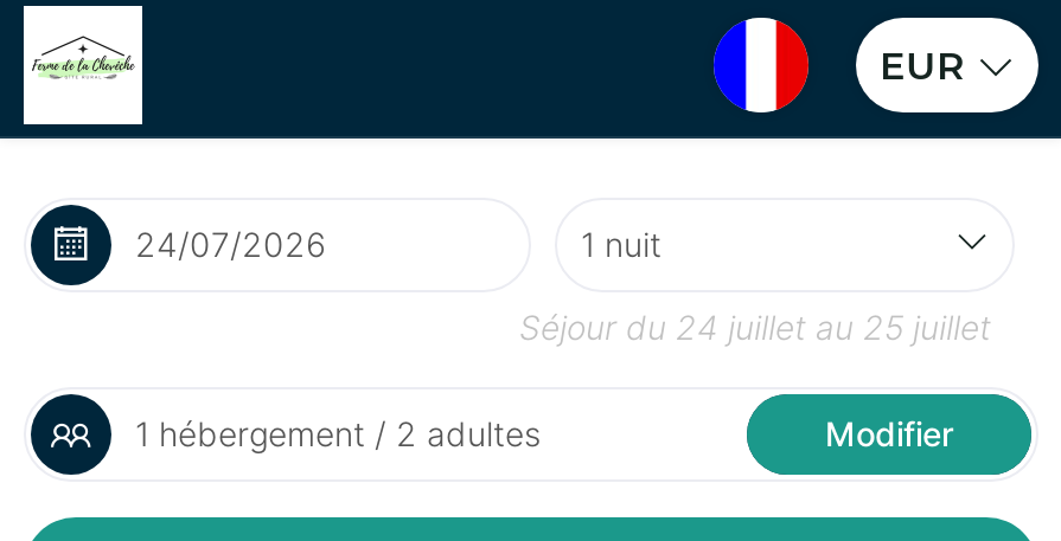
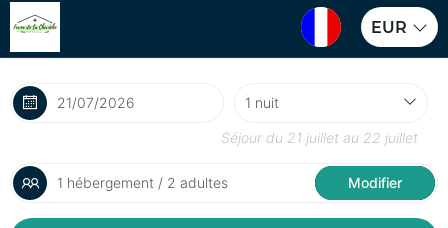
[519,307,991,347] Séjour du 24 juillet au 25 juillet -> [221,129,418,146] Séjour du 21 juillet au 22 juillet

